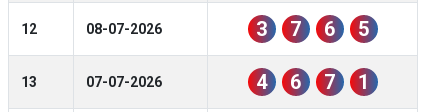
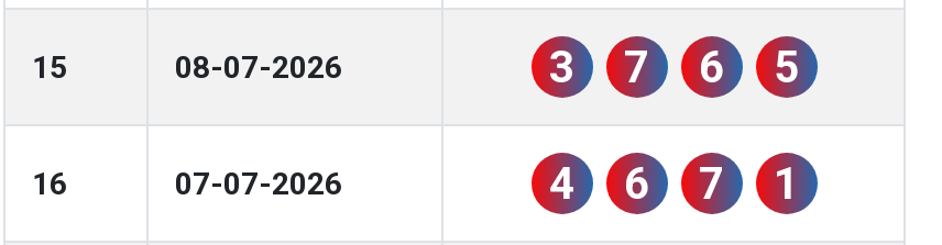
[21,21,37,37] 12 -> [32,49,67,84] 15
[21,74,37,90] 13 -> [32,165,67,200] 16

